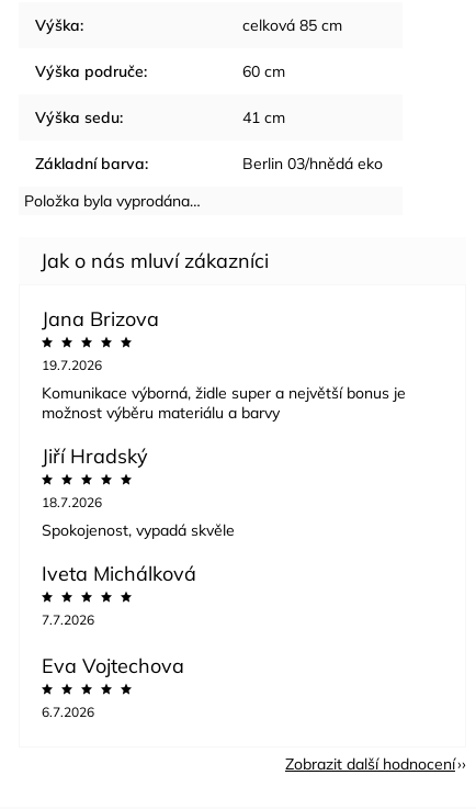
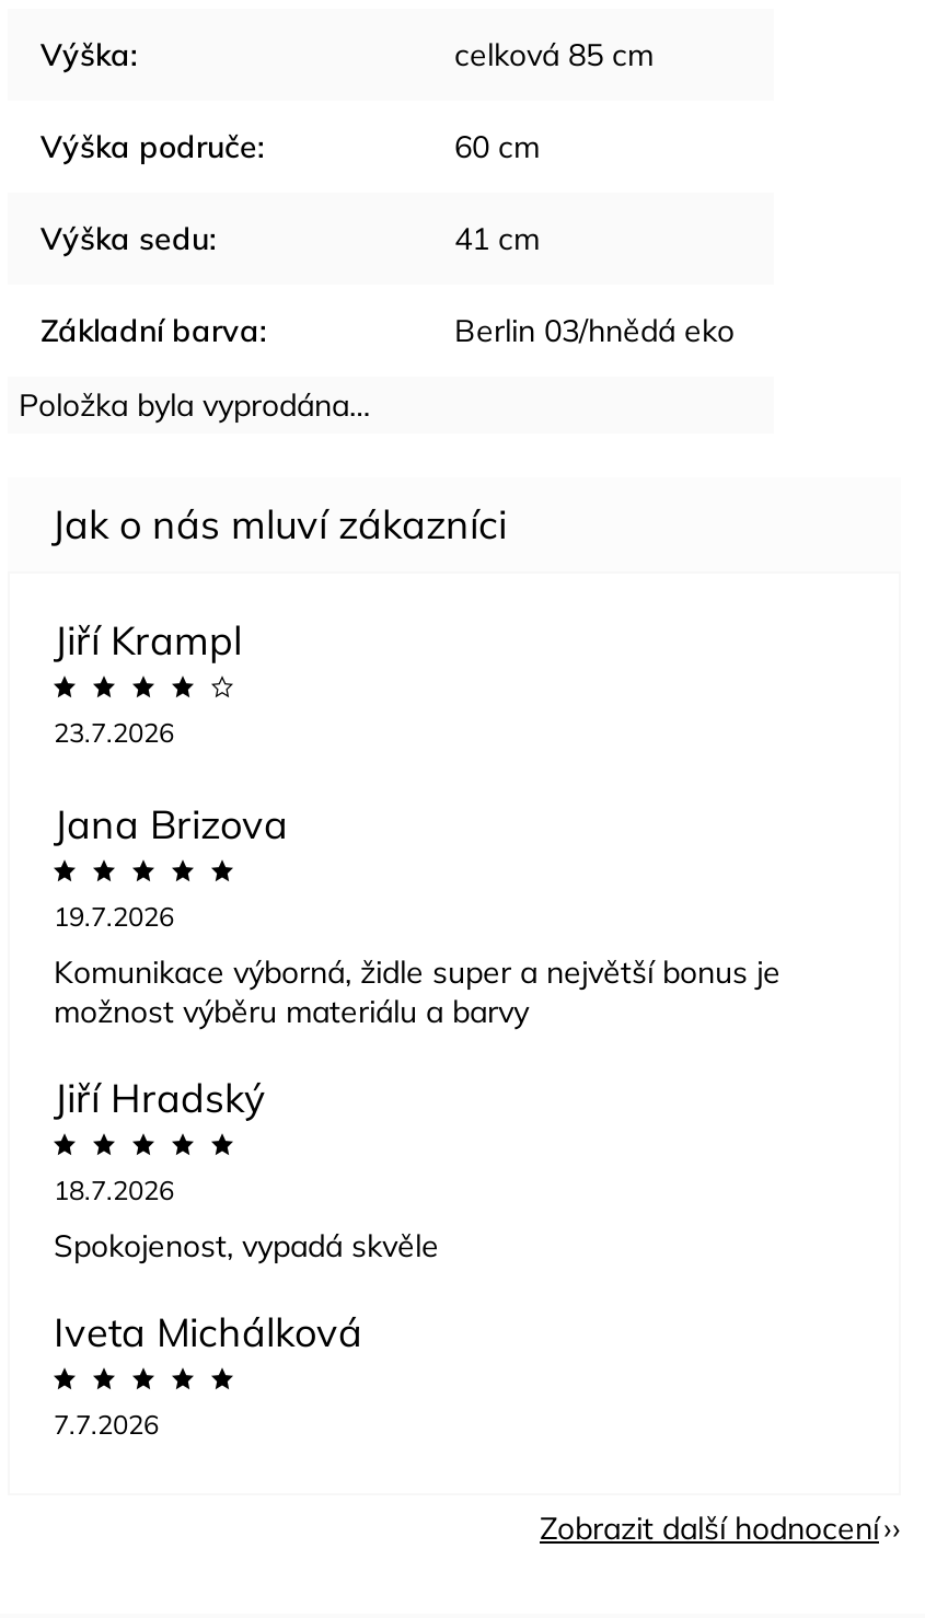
none -> [54,614,242,748] Jiří Krampl | 23.7.2026
moved [42,306,406,627] -> [54,798,781,1440]: Jana Brizova | 19.7.2026 | Komunikace výborná, židle super a největší bonus je | ... | Iveta Michálková | 7.7.2026
[42,653,184,720] Eva Vojtechova | 6.7.2026 -> none

